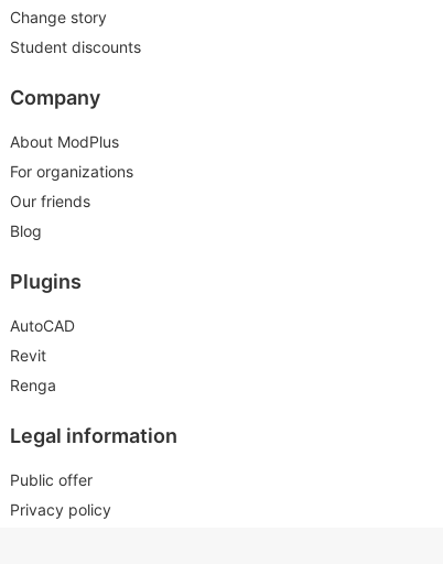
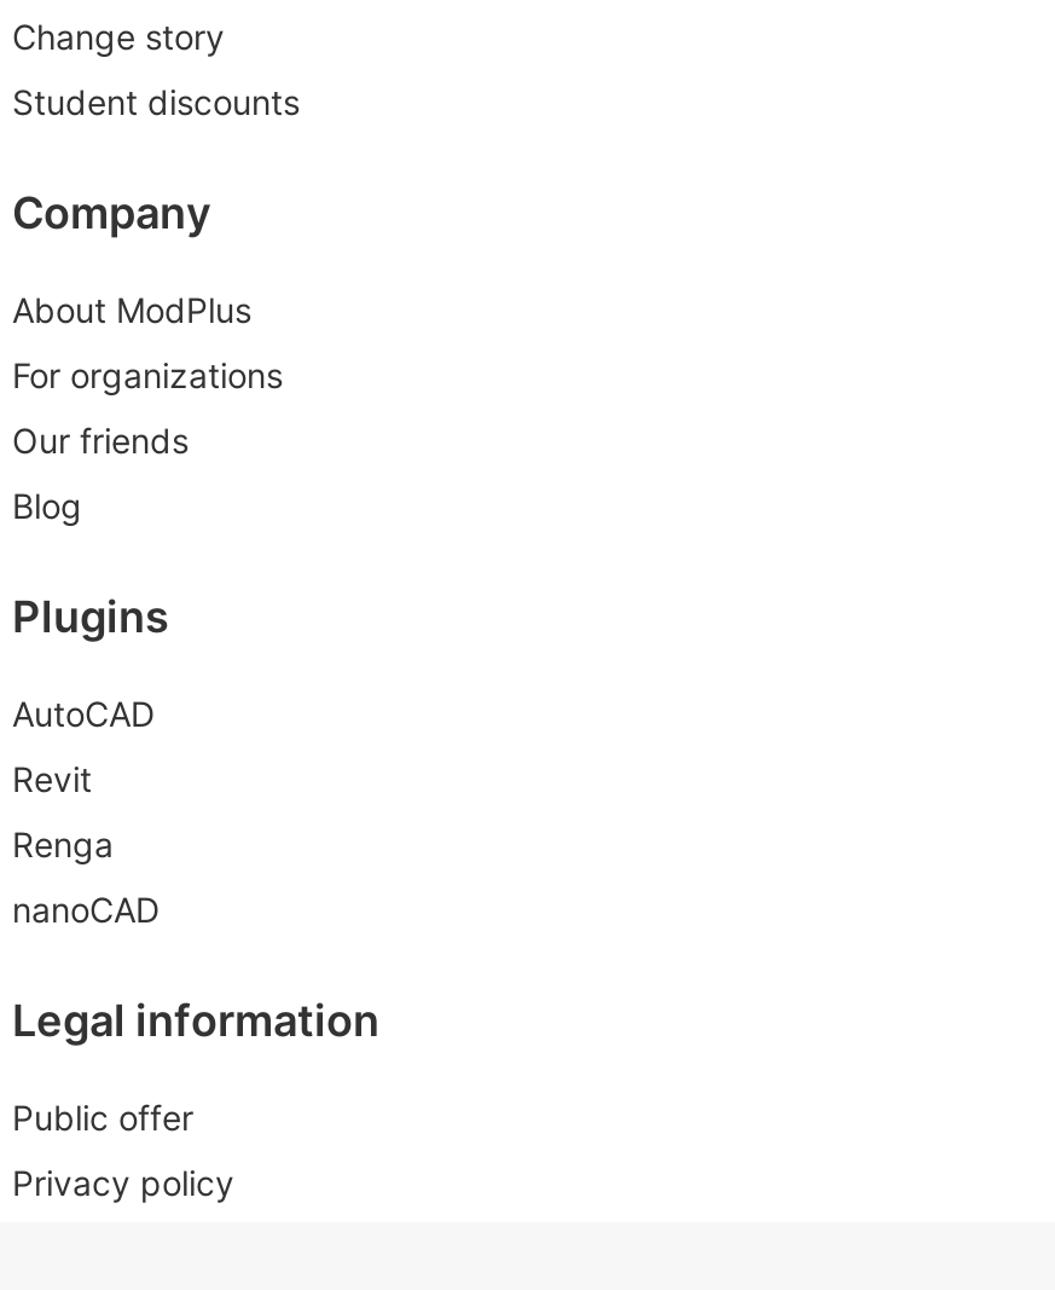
none -> [12,889,160,930] nanoCAD

